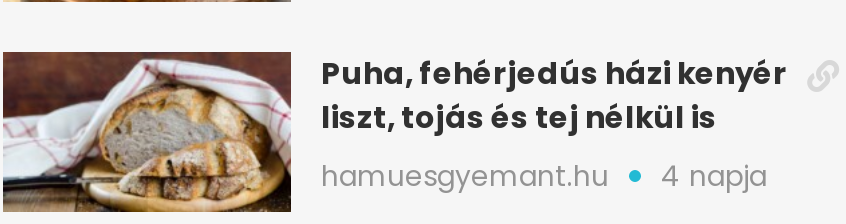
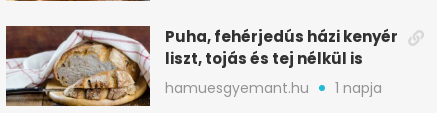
[321,156,767,196] hamuesgyemant.hu 4 napja -> [165,78,382,98] hamuesgyemant.hu 1 napja

